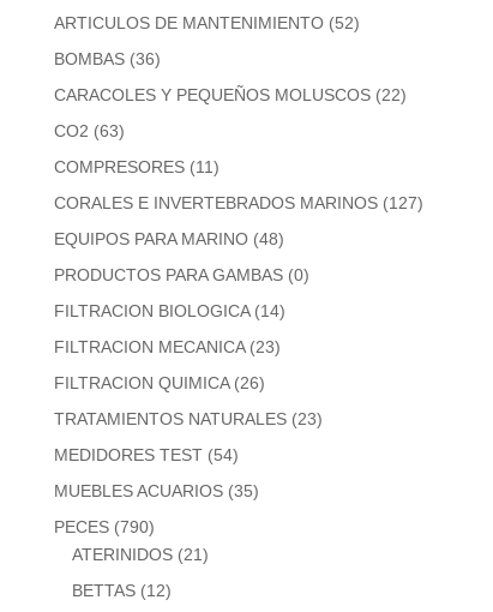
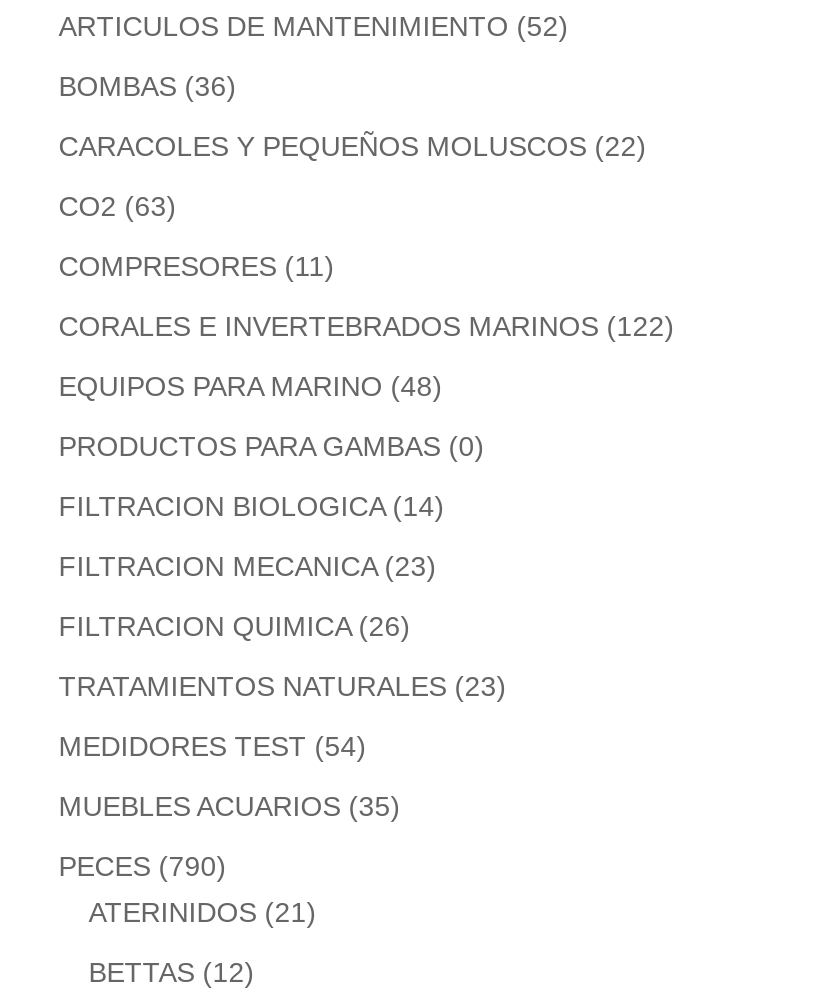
[54,193,423,212] CORALES E INVERTEBRADOS MARINOS (127) -> [59,310,675,342] CORALES E INVERTEBRADOS MARINOS (122)

